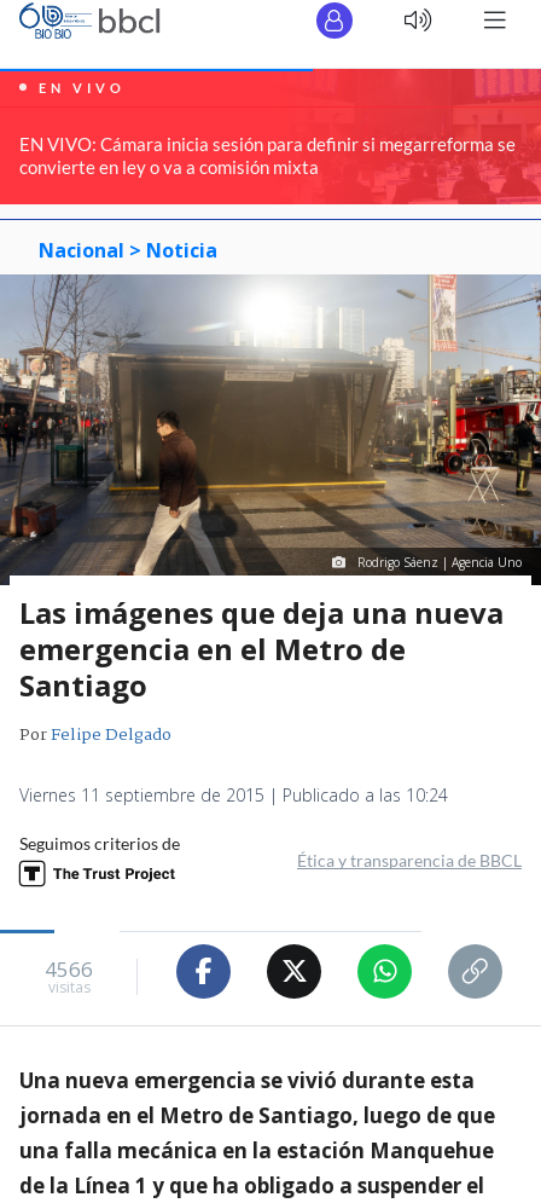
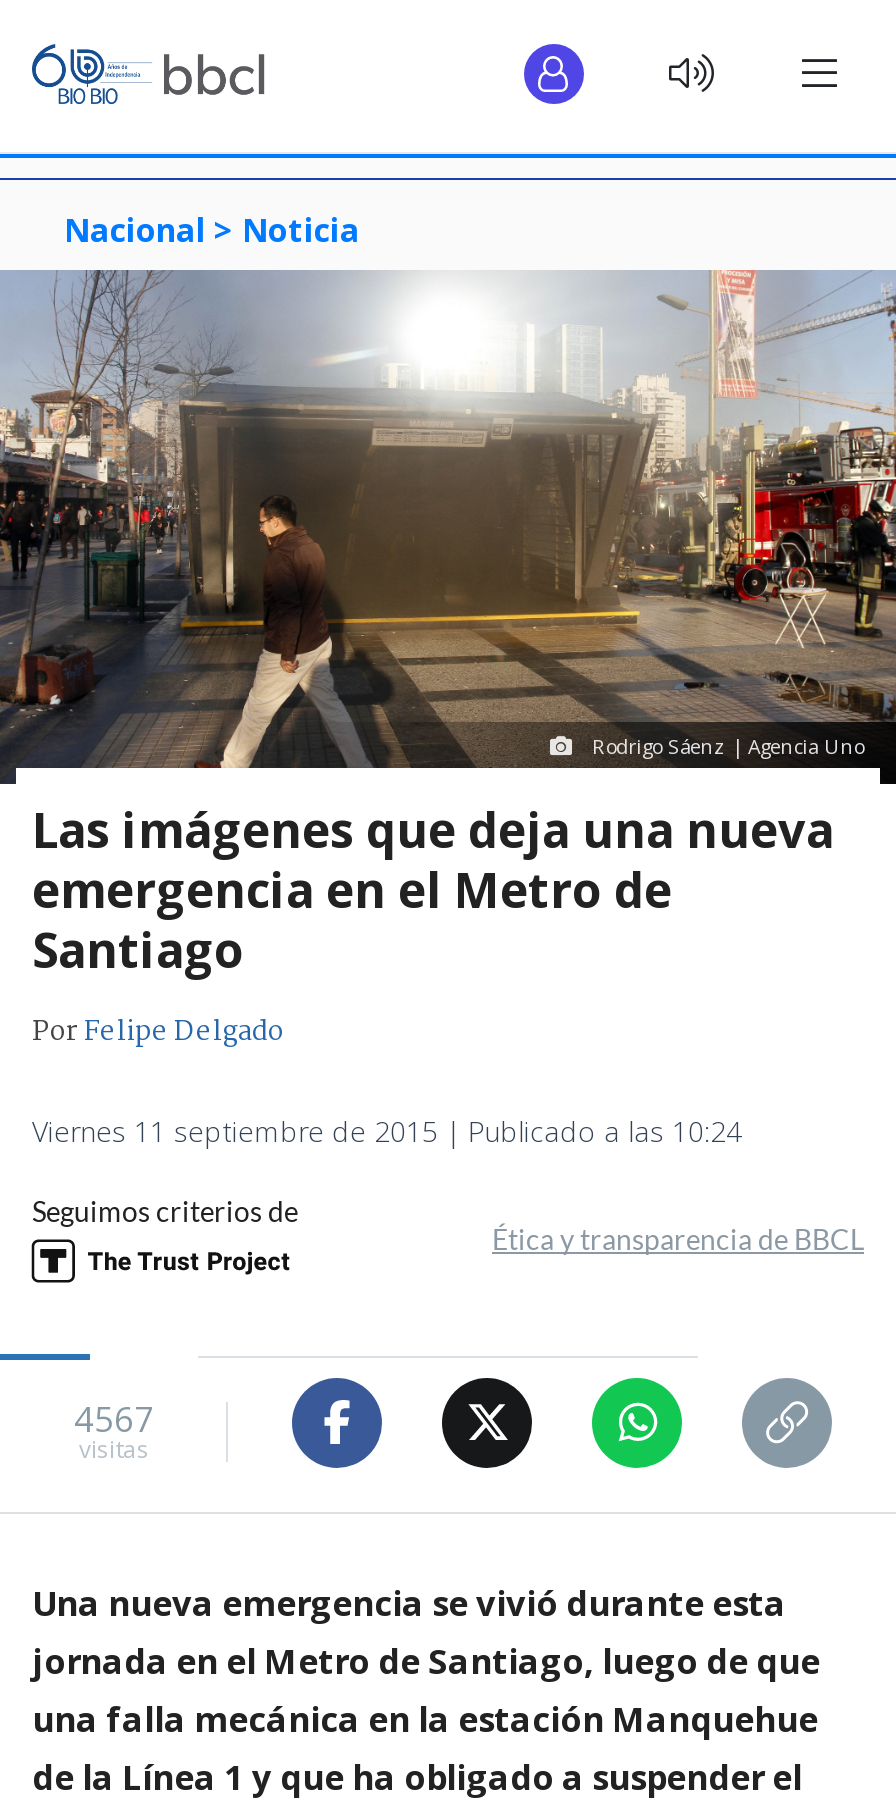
[4,68,537,207] [image] | EN VIVO | EN VIVO: Cámara inicia sesión para definir si megarreforma se | convierte en ley o va a comisión mixta -> none
[45,956,93,983] 4566 -> [74,1397,154,1443] 4567

